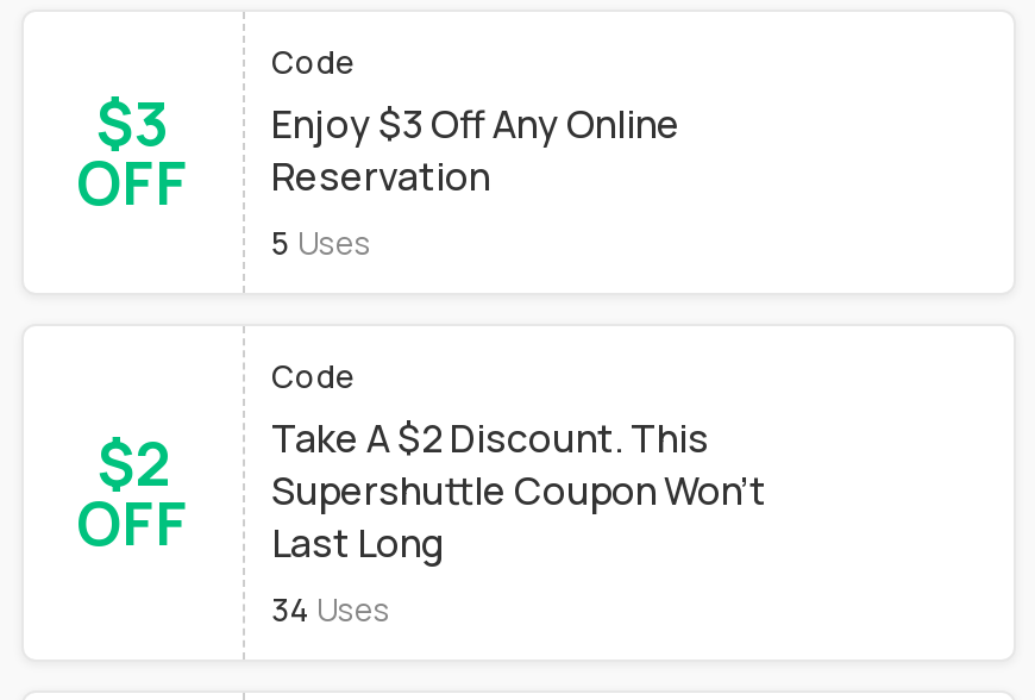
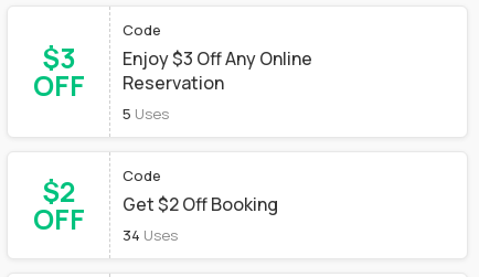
[271,412,766,569] Take A $2 Discount. This | Supershuttle Coupon Won't | Last Long -> [123,192,278,216] Get $2 Off Booking

